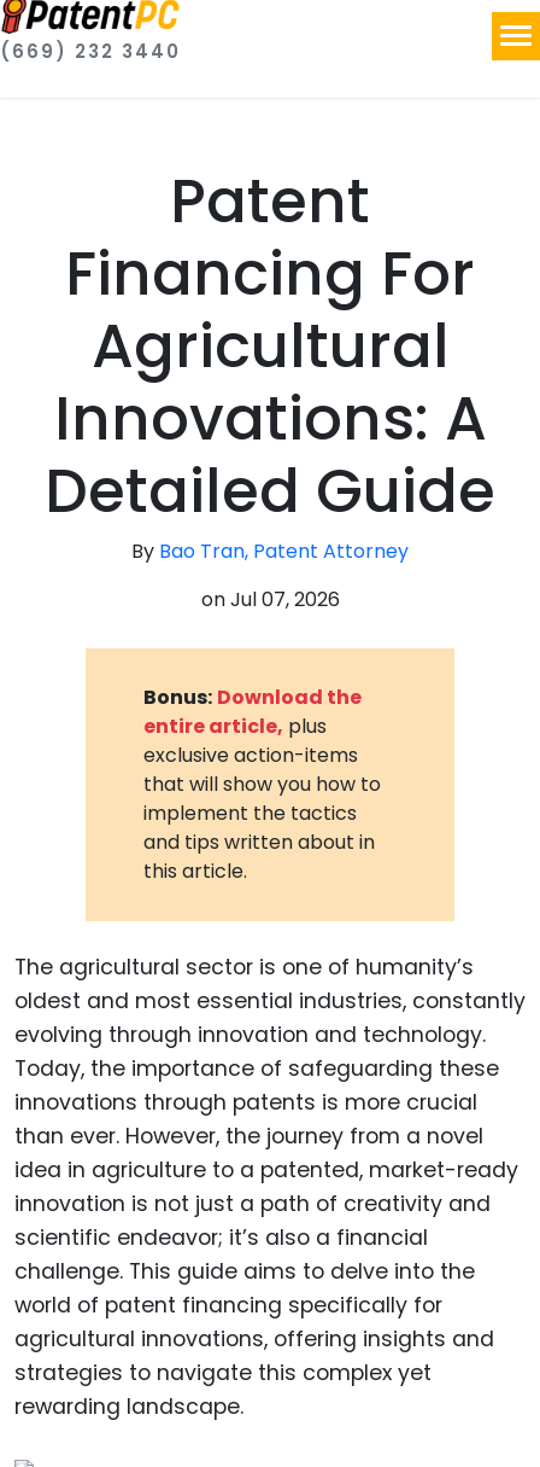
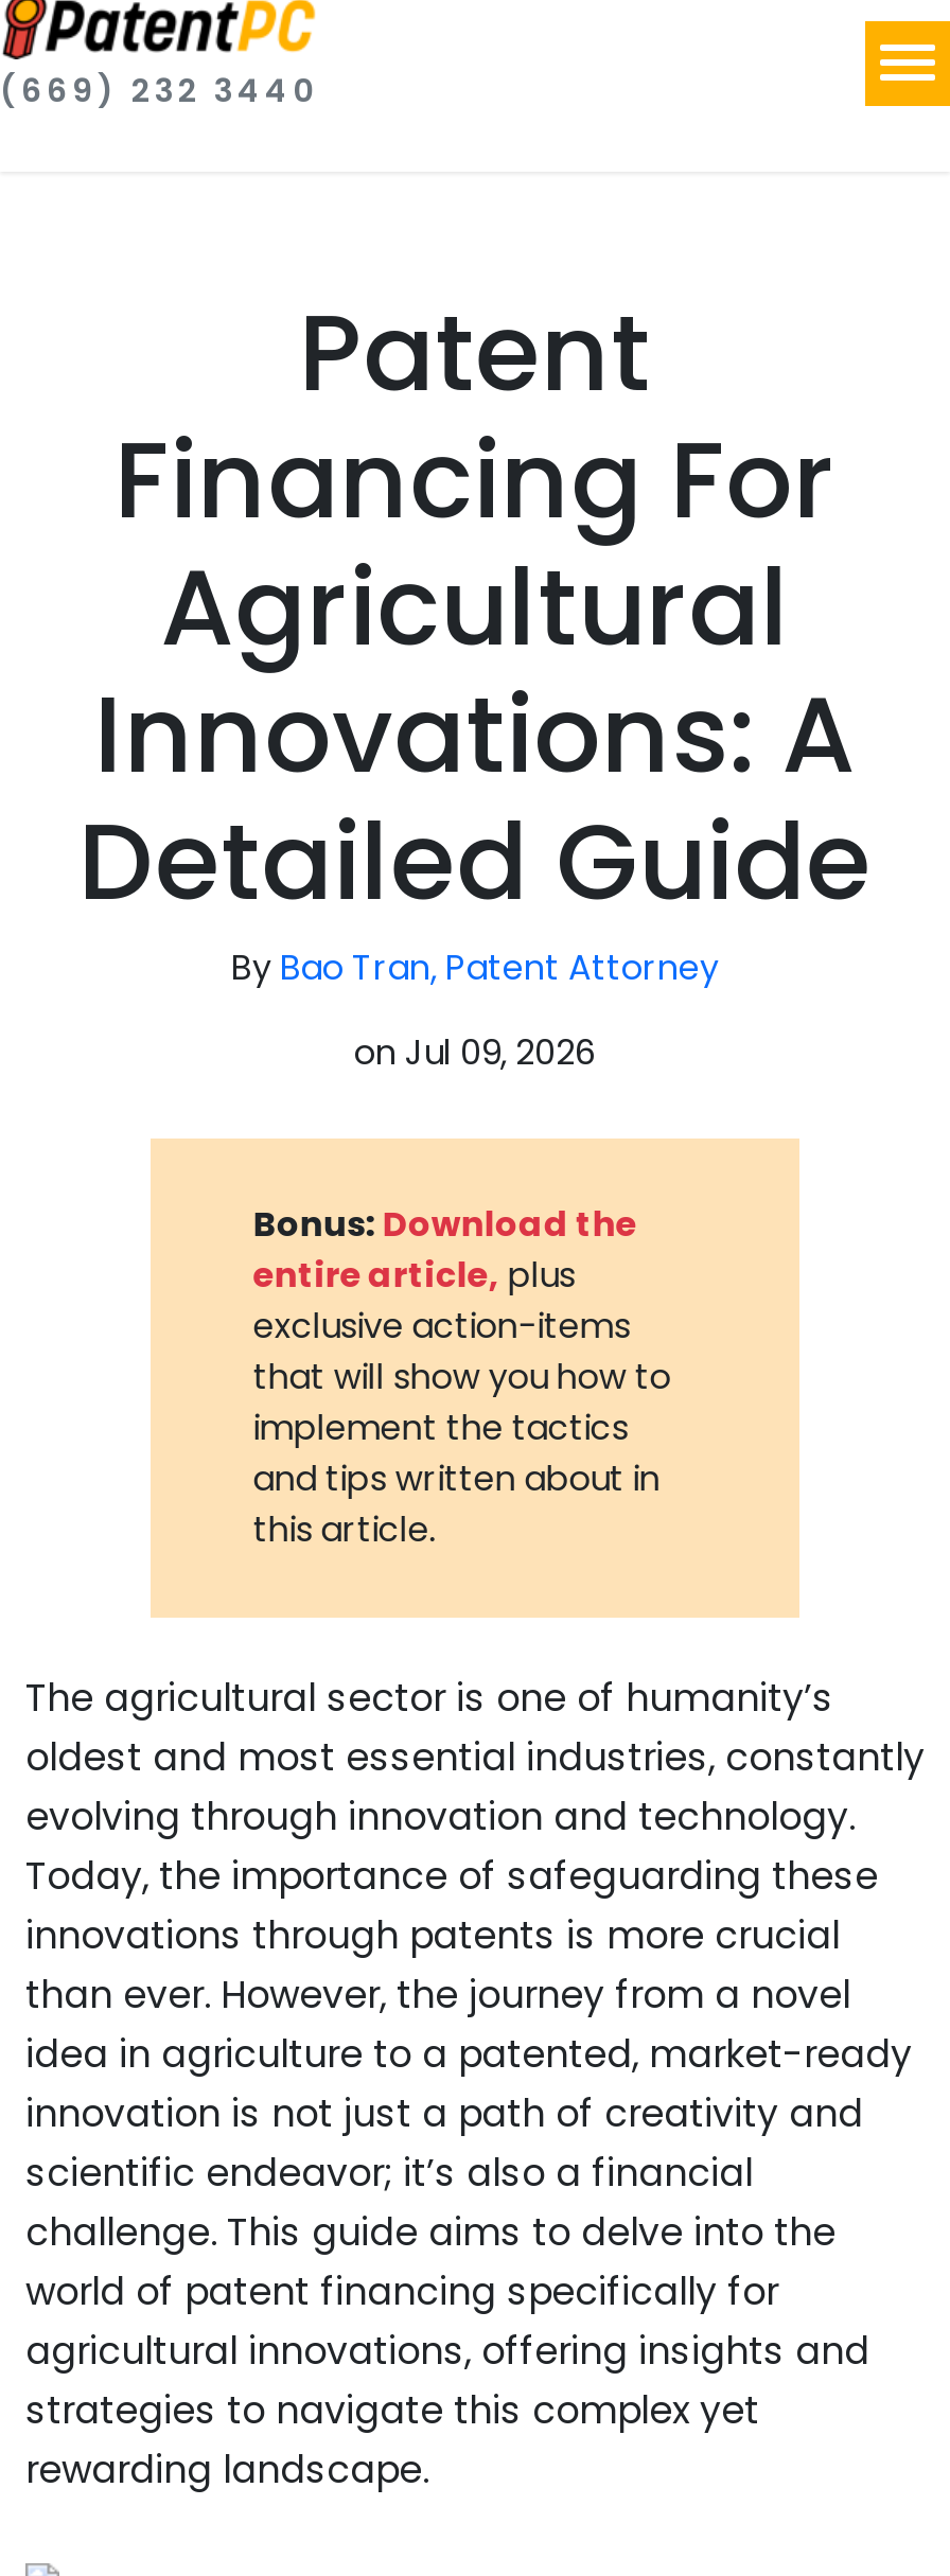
[201,586,339,613] on Jul 07, 2026 -> [354,1028,596,1077] on Jul 09, 2026

